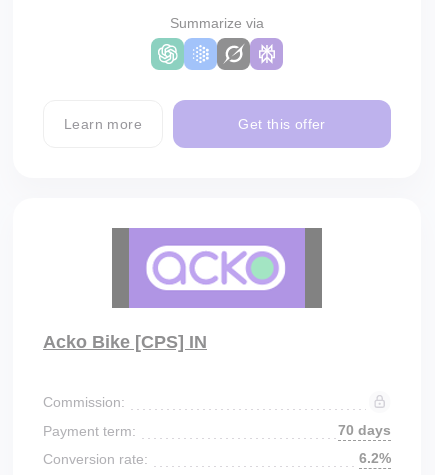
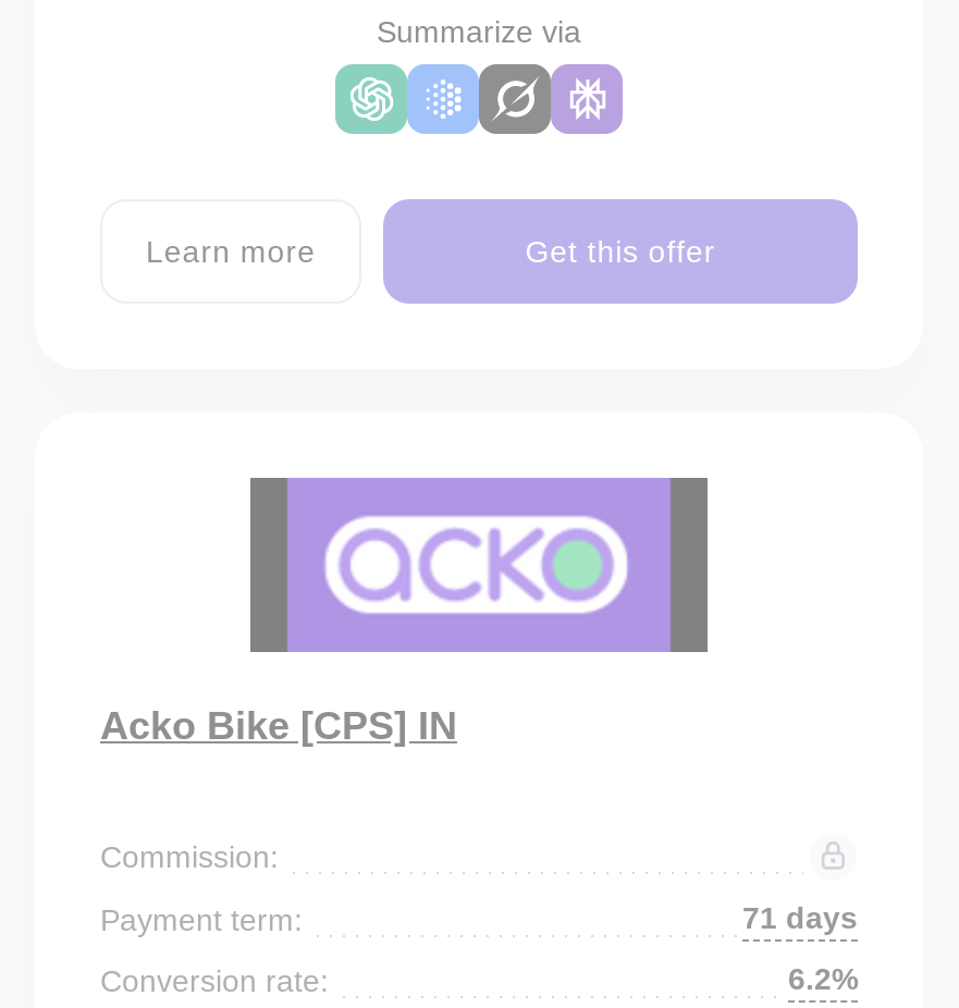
[338,422,391,438] 70 days -> [742,900,858,935] 71 days

